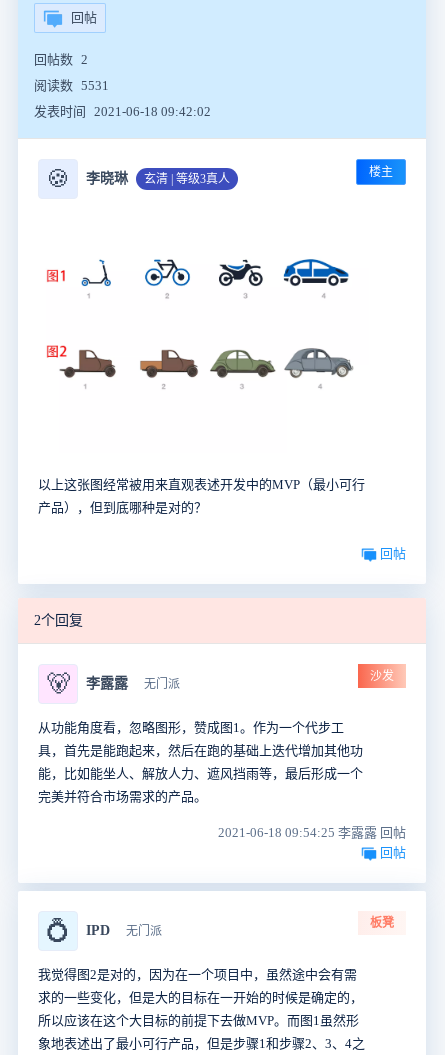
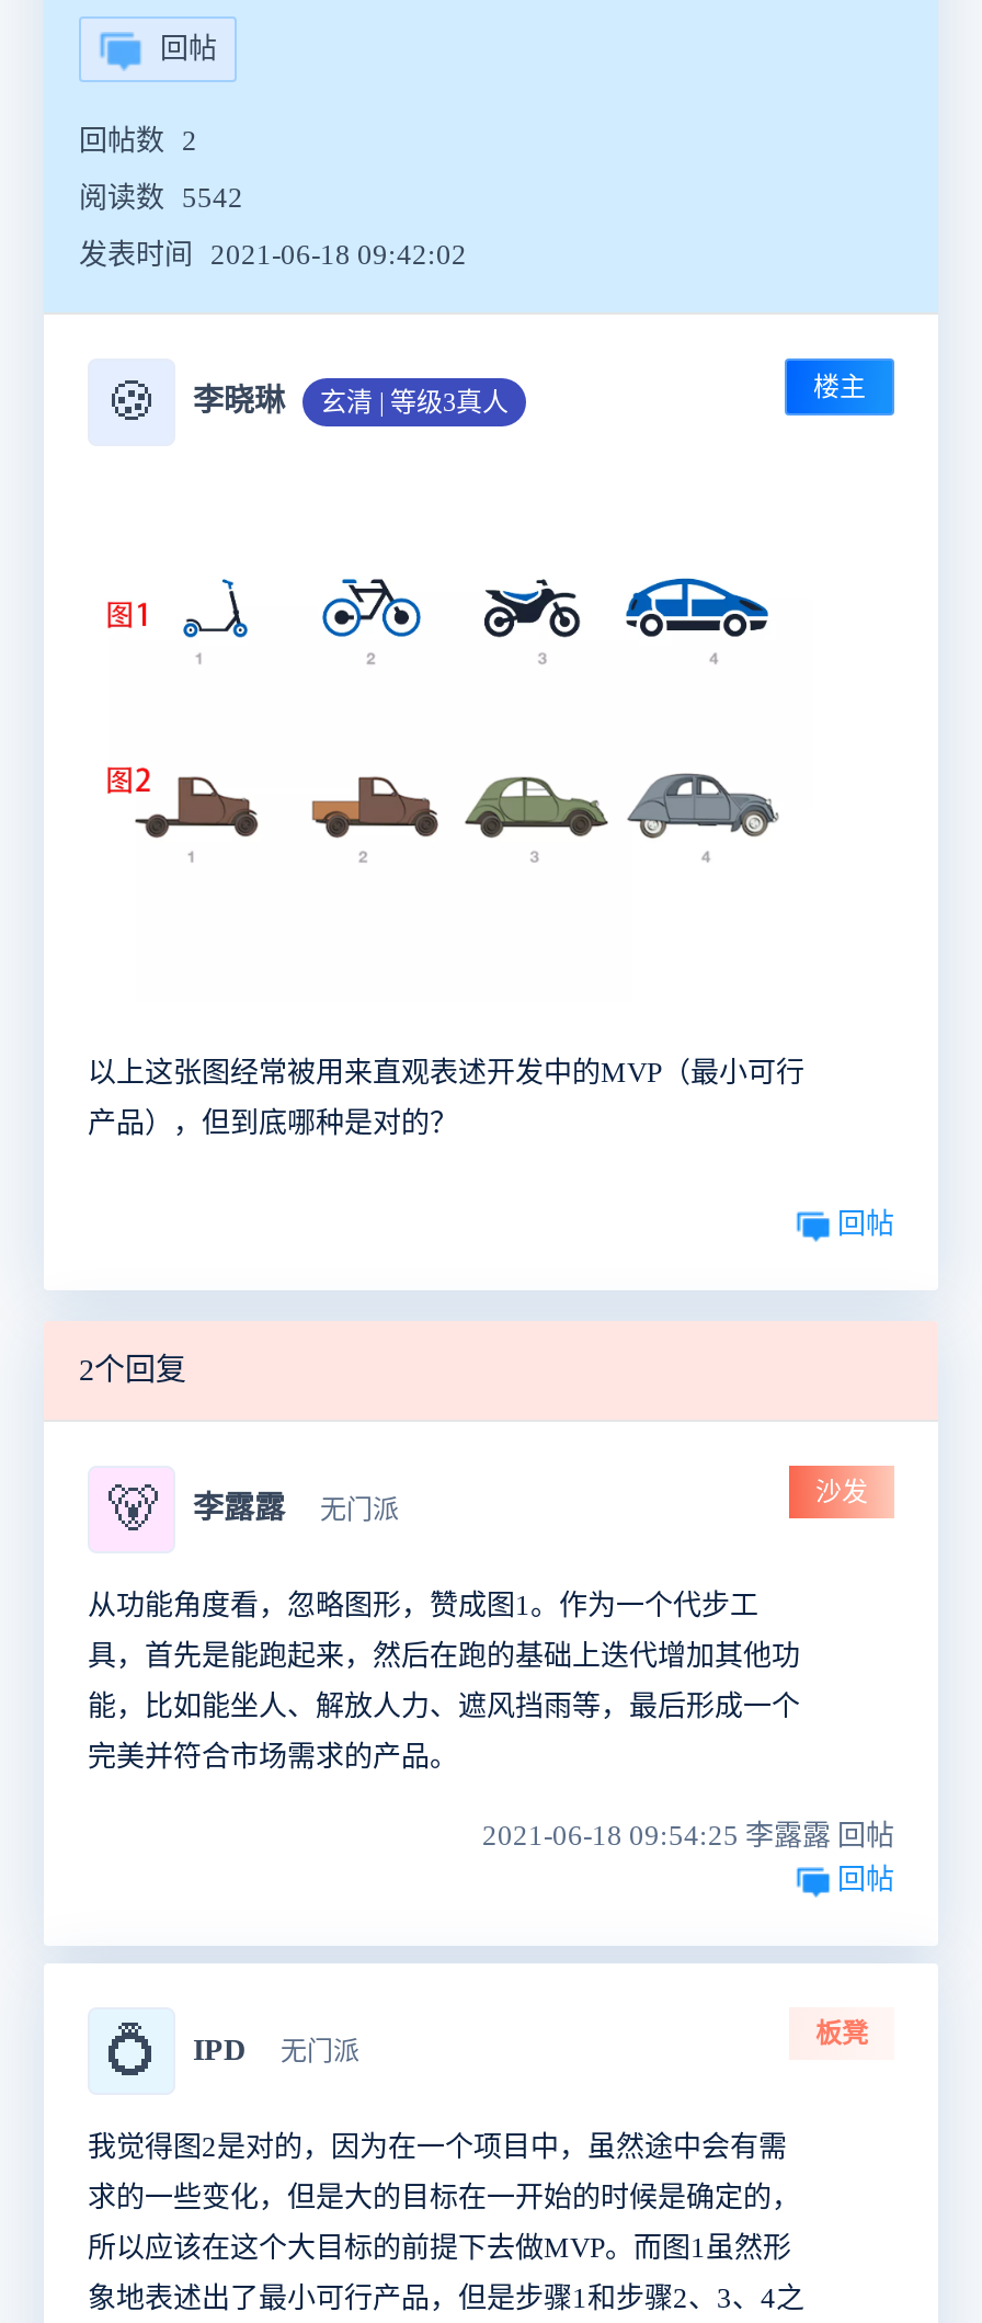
[34,78,109,93] 阅读数 5531 -> [79,181,243,214] 阅读数 5542

